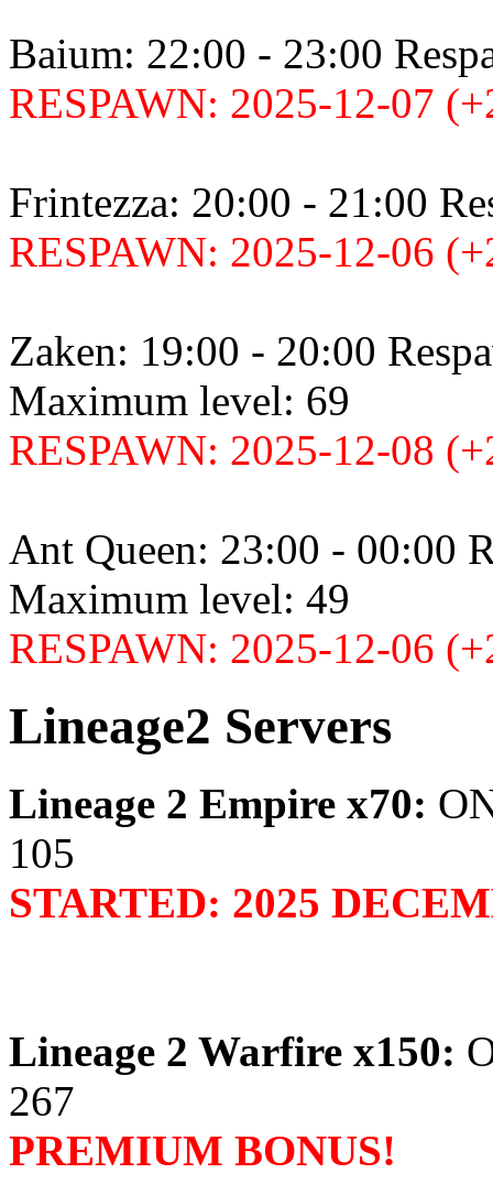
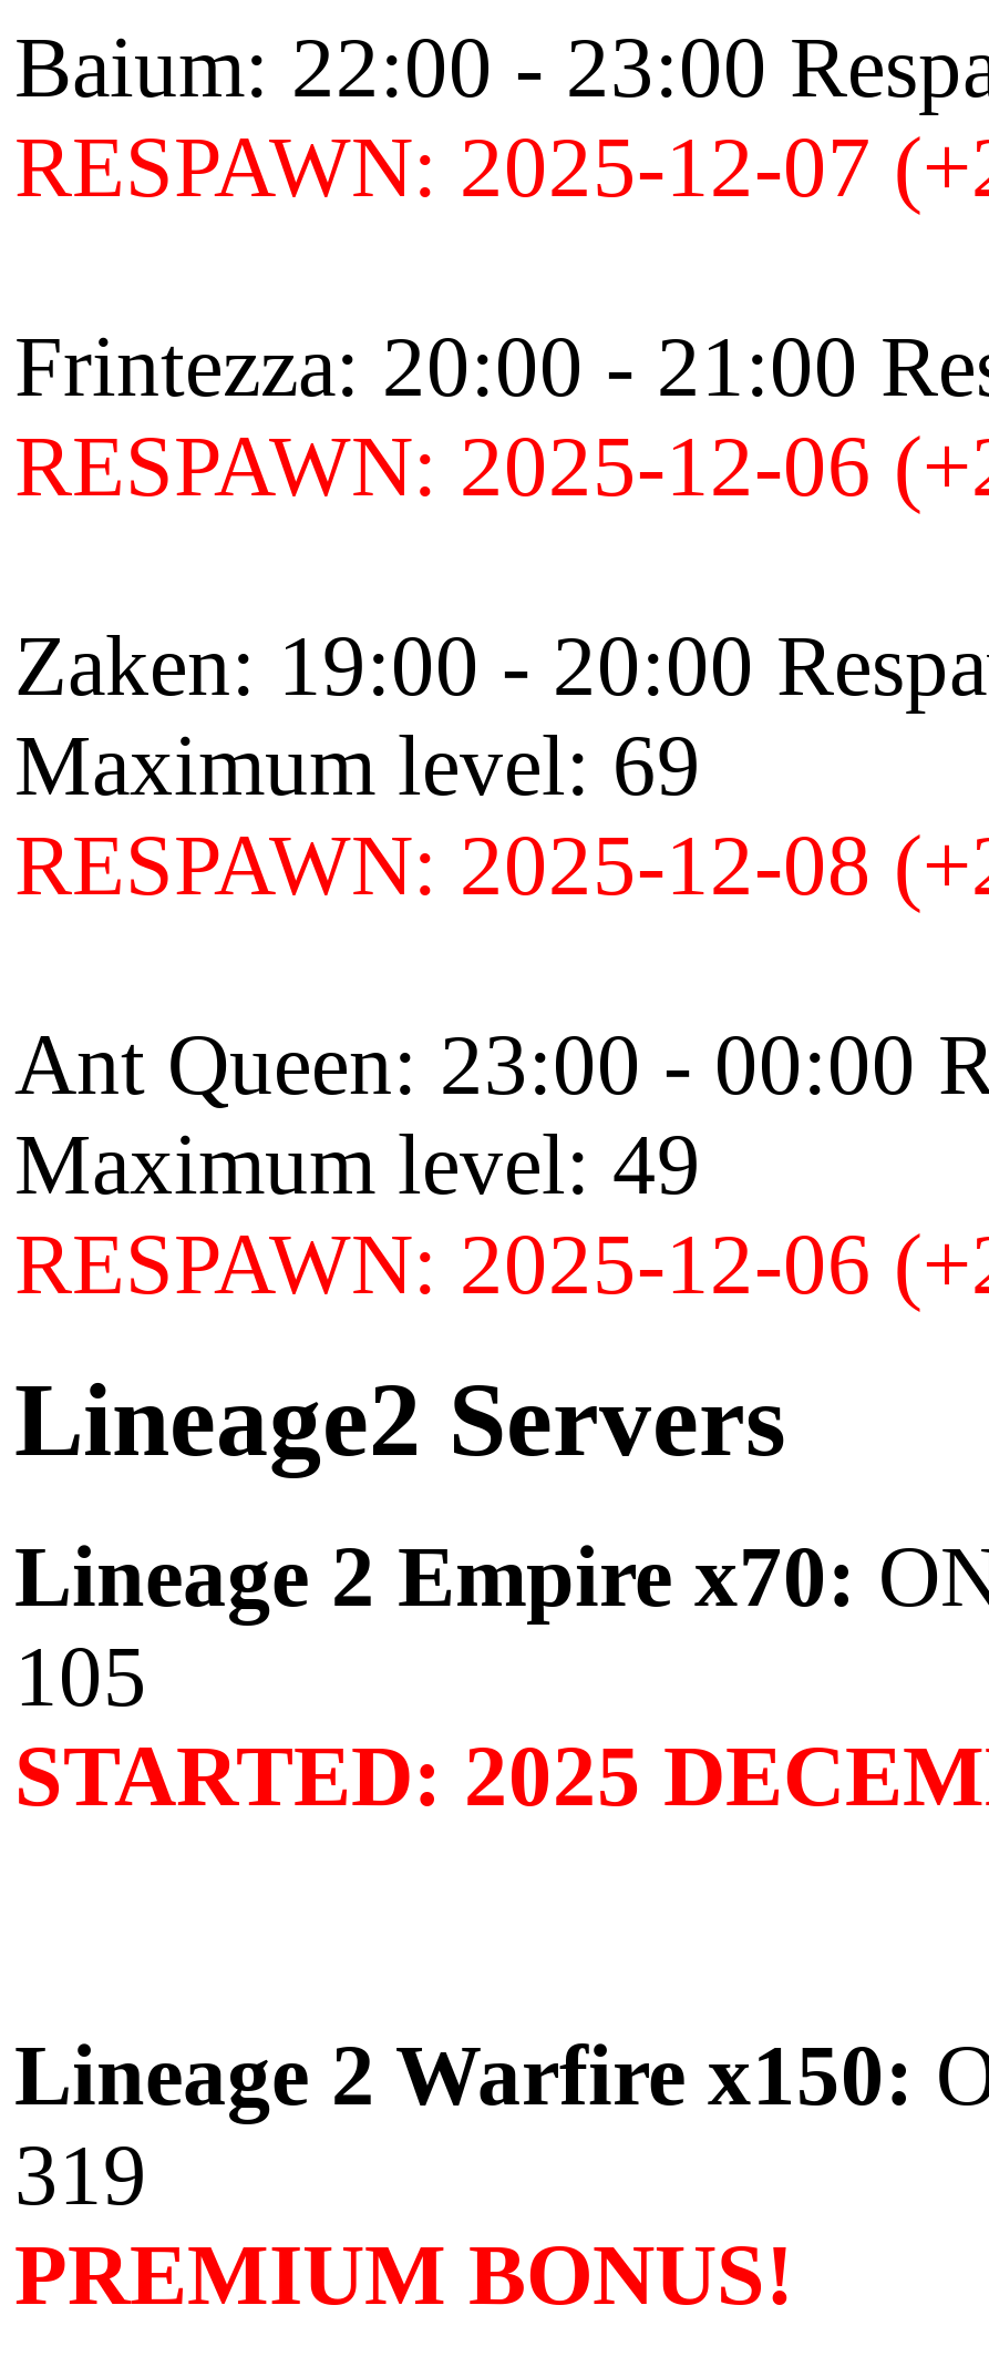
[9,1078,75,1125] 267 -> [14,2127,147,2223] 319

